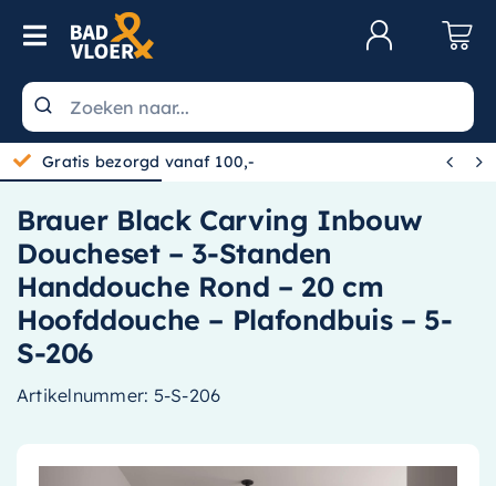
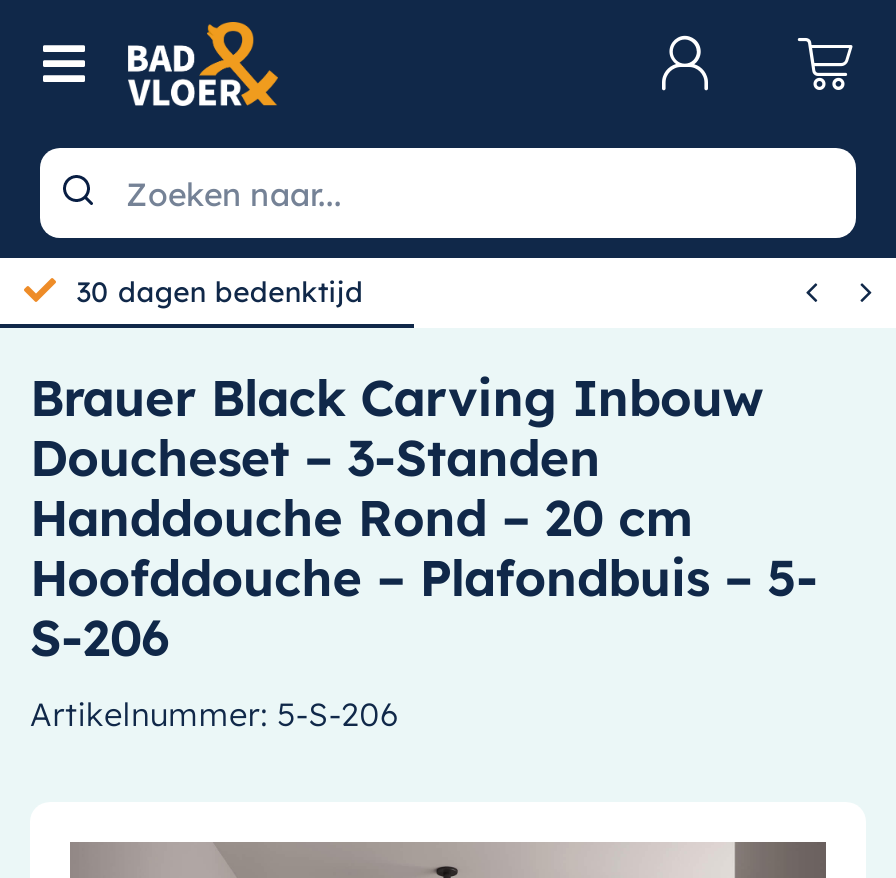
[42,152,255,172] Gratis bezorgd vanaf 100,- -> [76,274,364,310] 30 dagen bedenktijd

